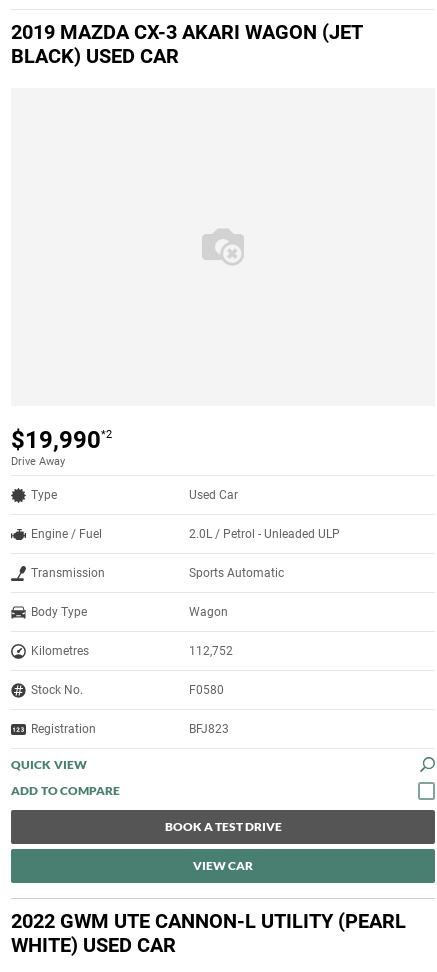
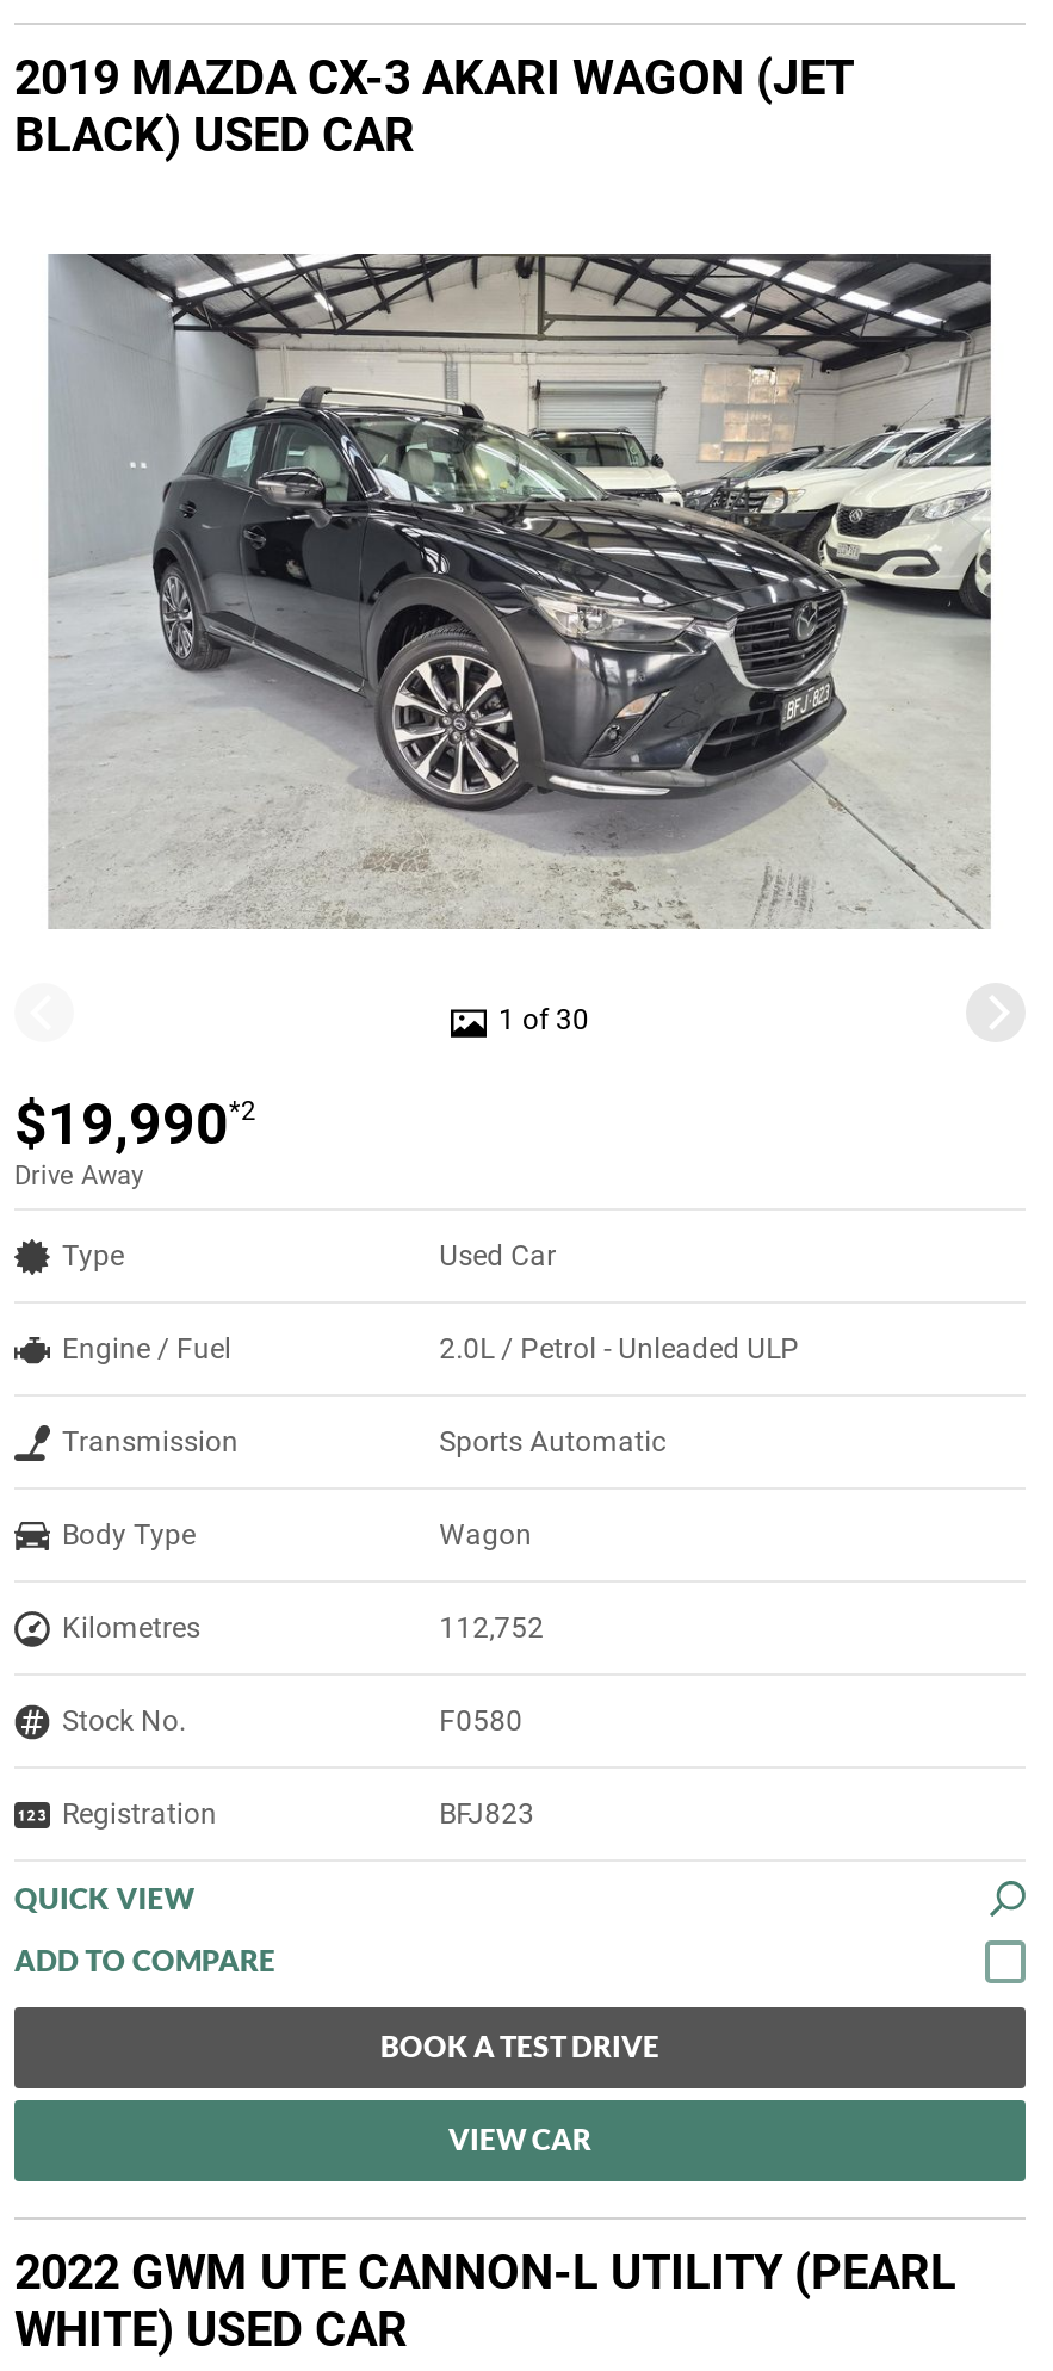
none -> [48,252,992,1037] [image] | 1 of 30

